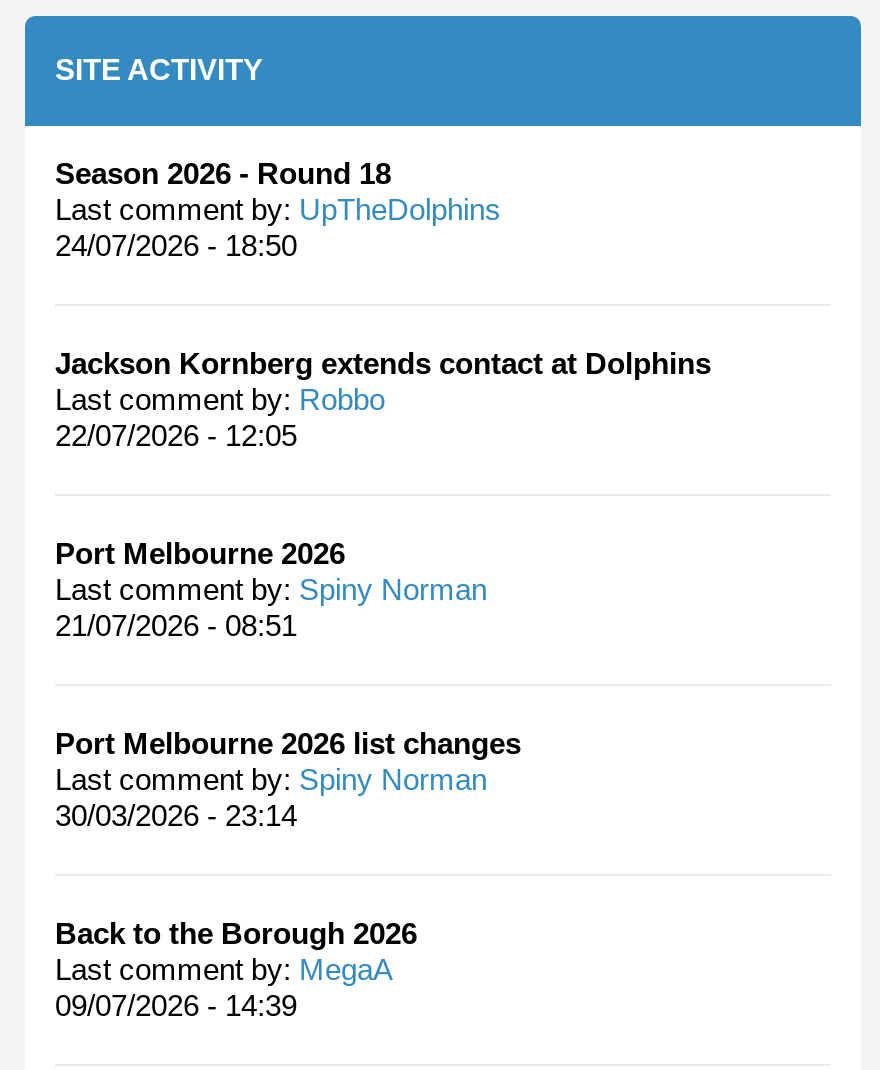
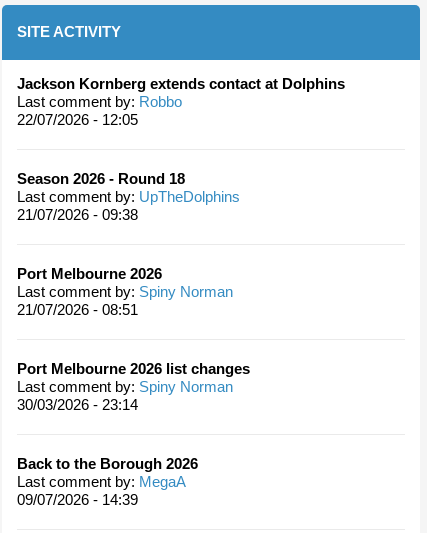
moved [55,155,501,225] -> [17,169,240,204]: Season 2026 - Round 18 | Last comment by: UpTheDolphins
[55,227,297,261] 24/07/2026 - 18:50 -> none
moved [55,345,711,451] -> [17,74,345,127]: Jackson Kornberg extends contact at Dolphins | Last comment by: Robbo | 22/07/2026 - 12:05
none -> [17,205,138,222] 21/07/2026 - 09:38

